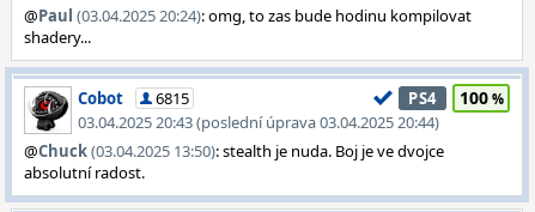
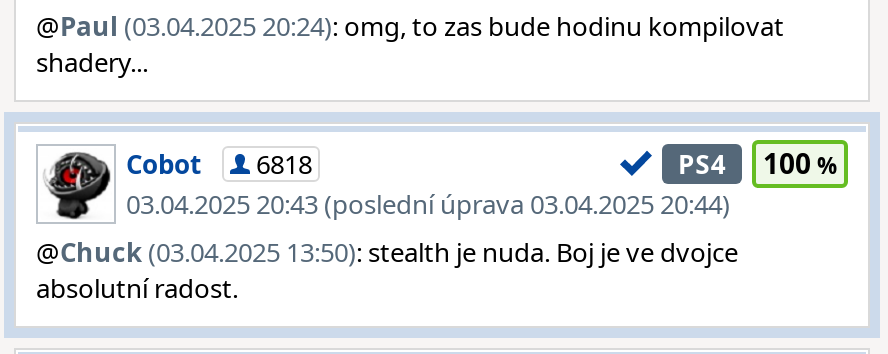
[78,87,189,109] Cobot 6815 -> [126,146,312,182] Cobot 6818

